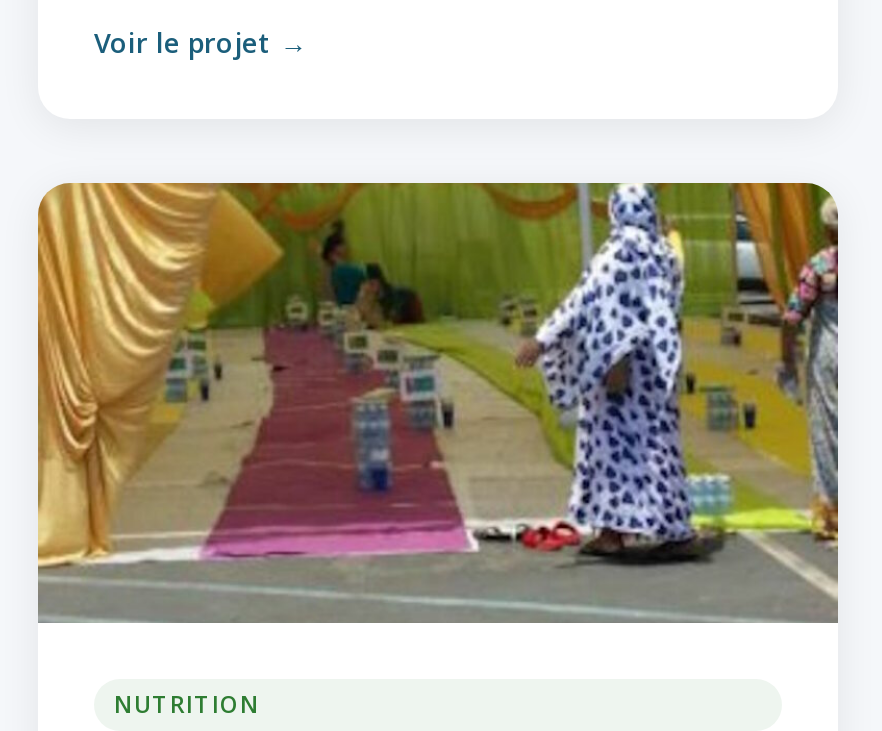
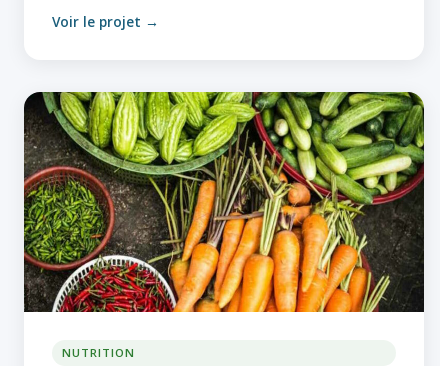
[36,181,840,625] [image] -> [23,91,425,313] [image]

